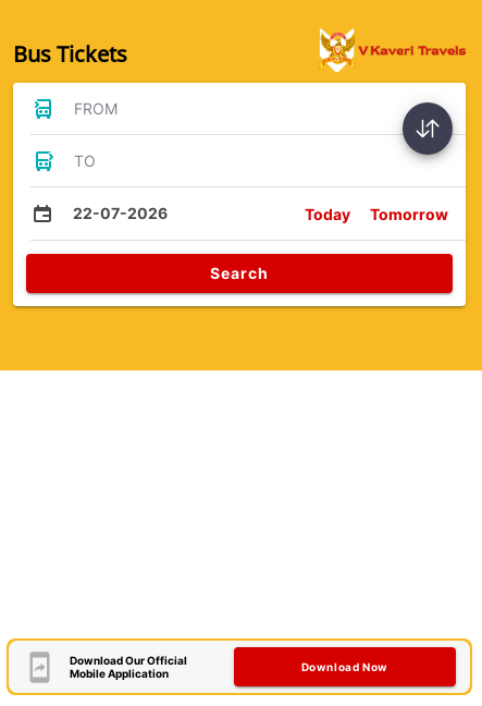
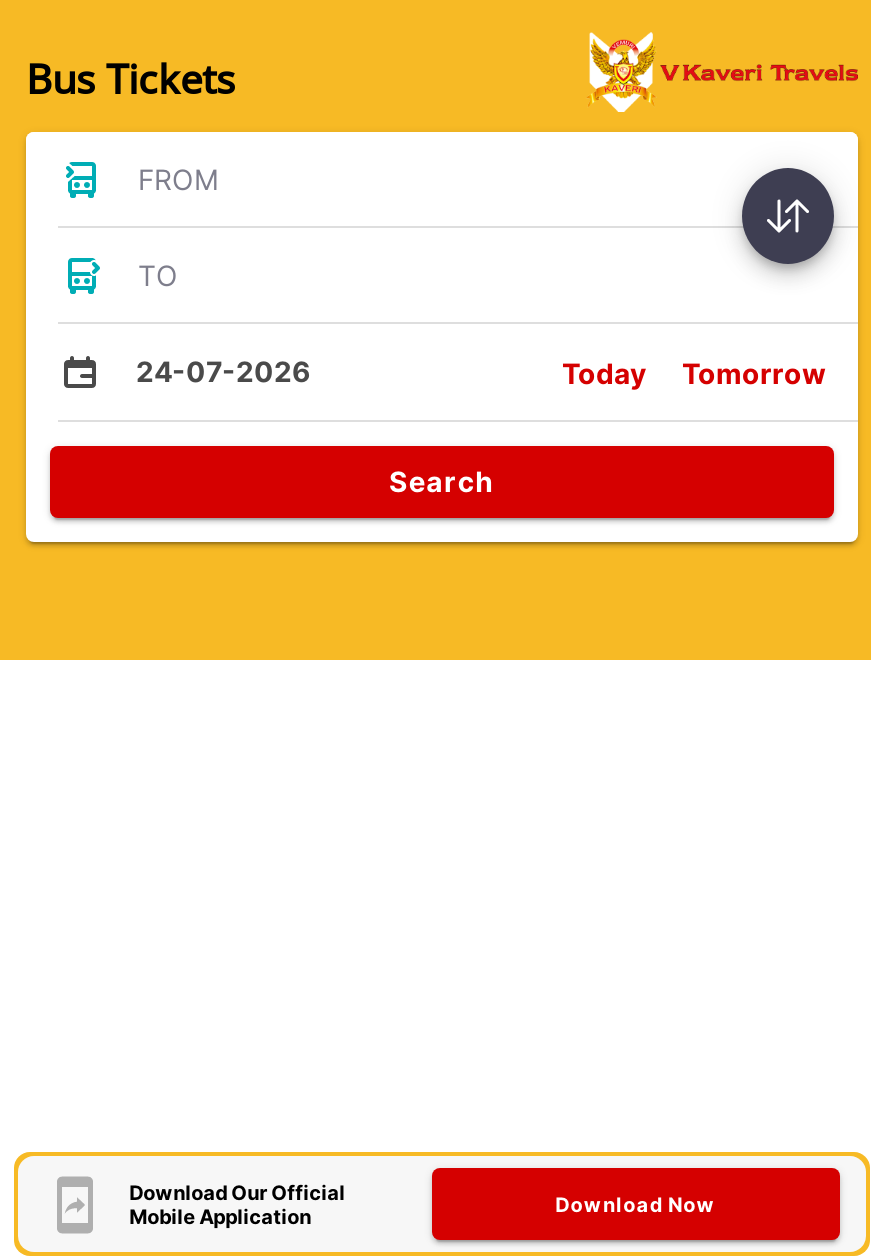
[73,204,168,222] 22-07-2026 -> [136,354,310,388] 24-07-2026

